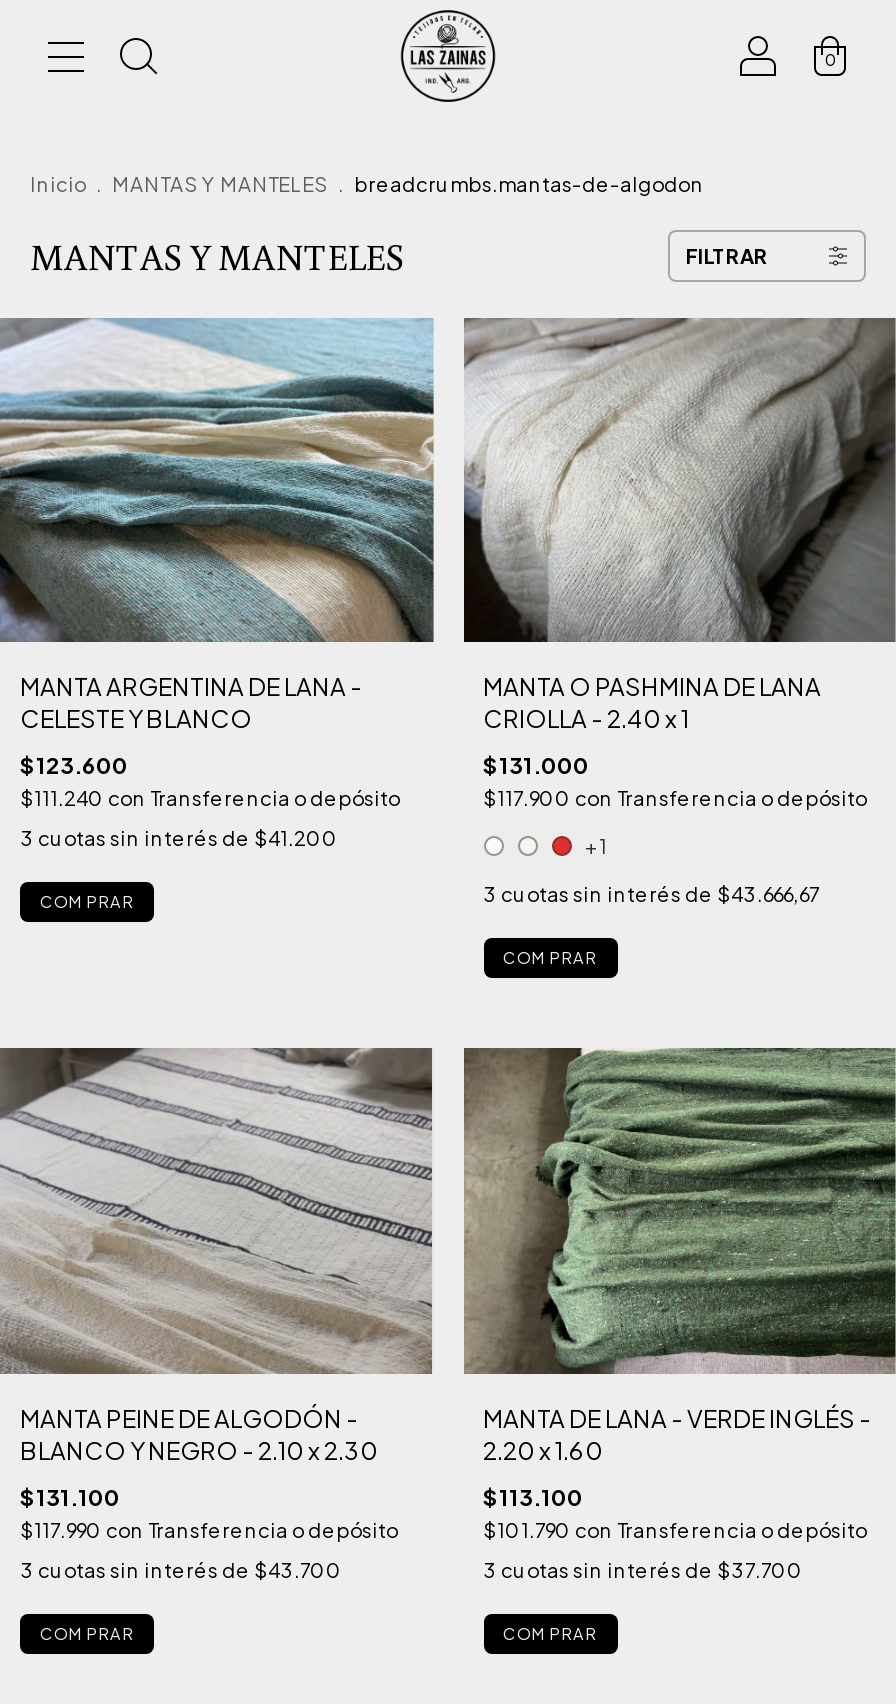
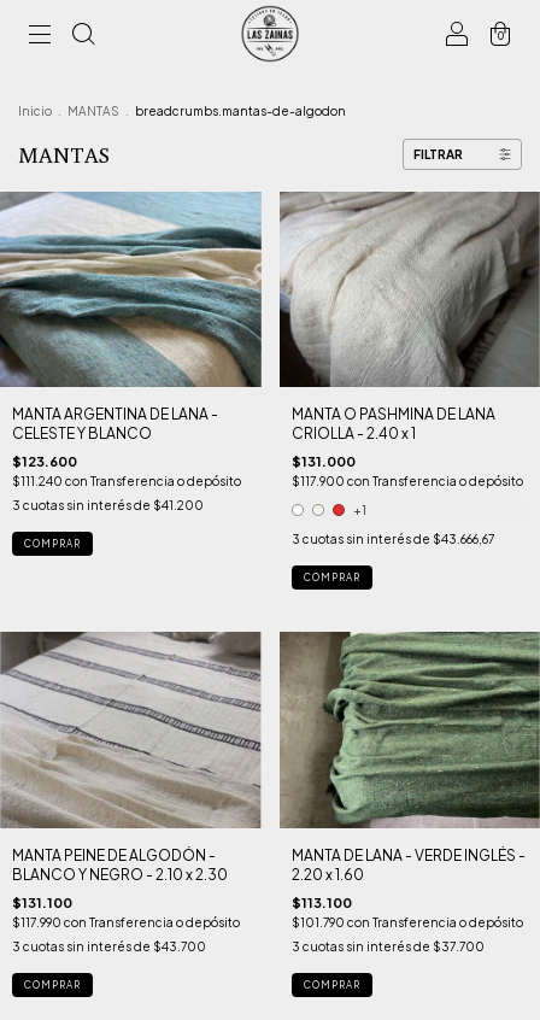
[30,172,704,196] Inicio . MANTAS Y MANTELES . breadcrumbs.mantas-de-algodon -> [18,104,346,118] Inicio . MANTAS . breadcrumbs.mantas-de-algodon
[30,232,404,280] MANTAS Y MANTELES -> [18,140,110,169] MANTAS

